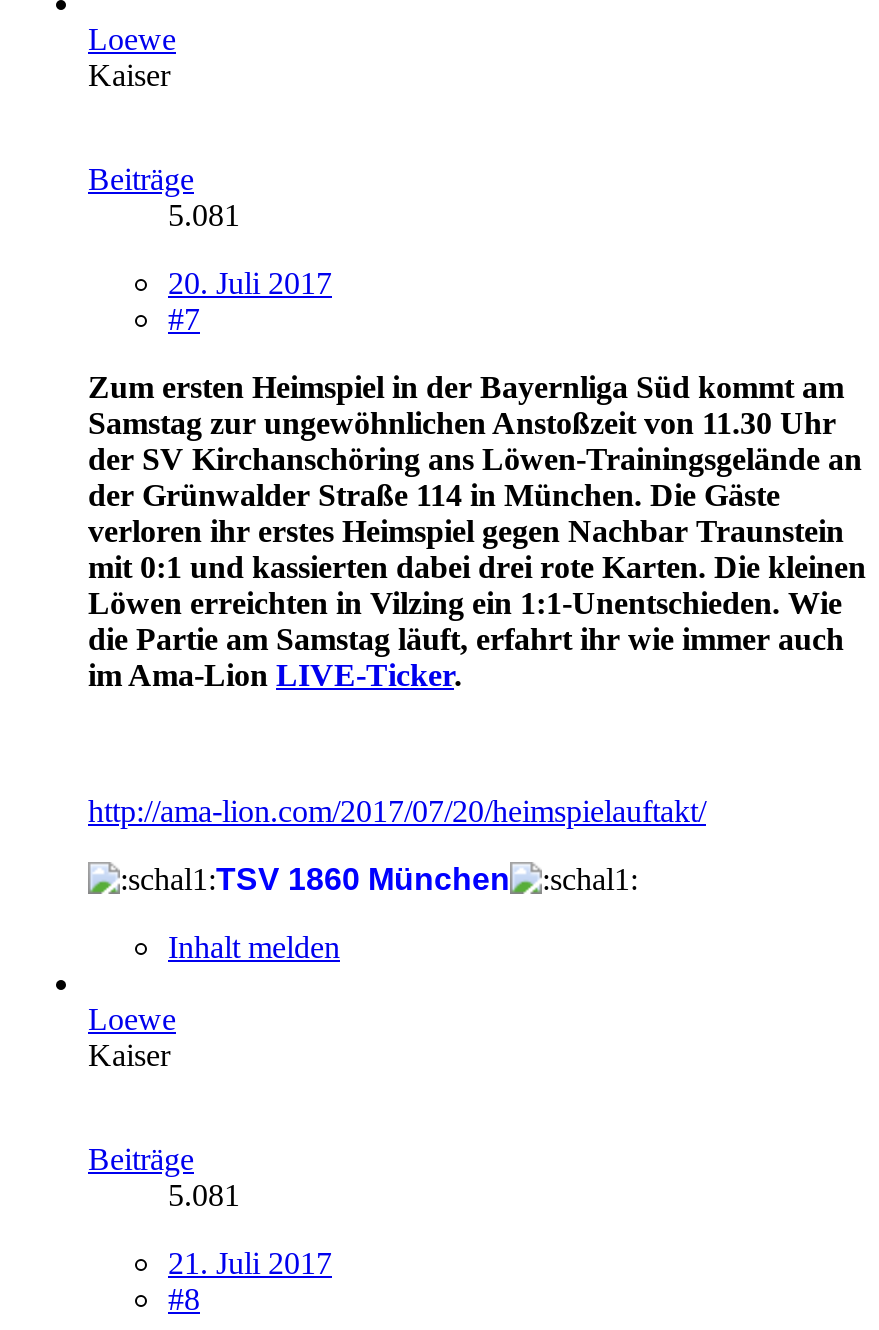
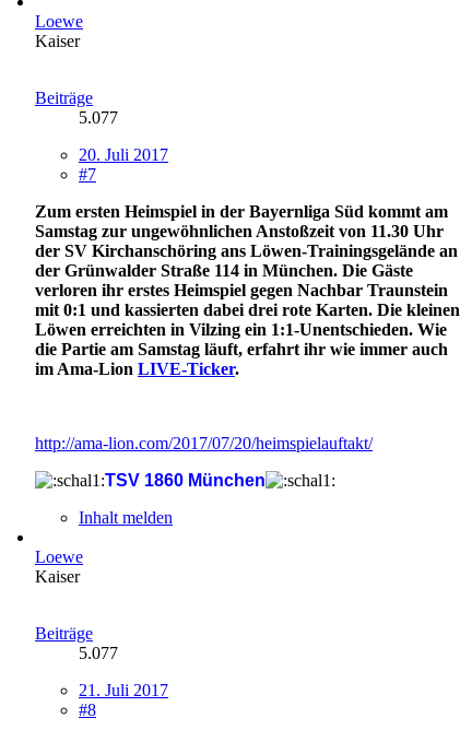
[168,198,240,232] 5.081 -> [79,108,118,127] 5.077
[168,1178,240,1212] 5.081 -> [79,643,118,662] 5.077

